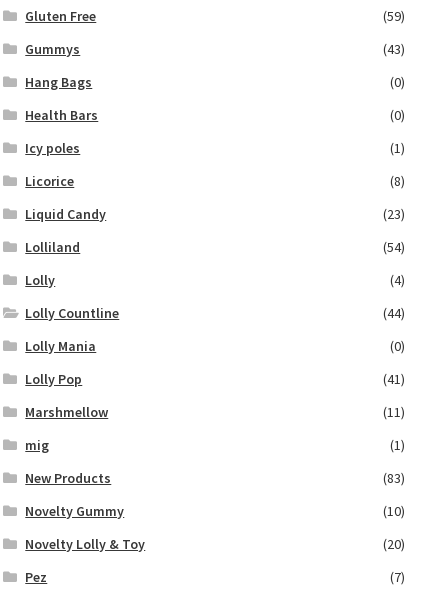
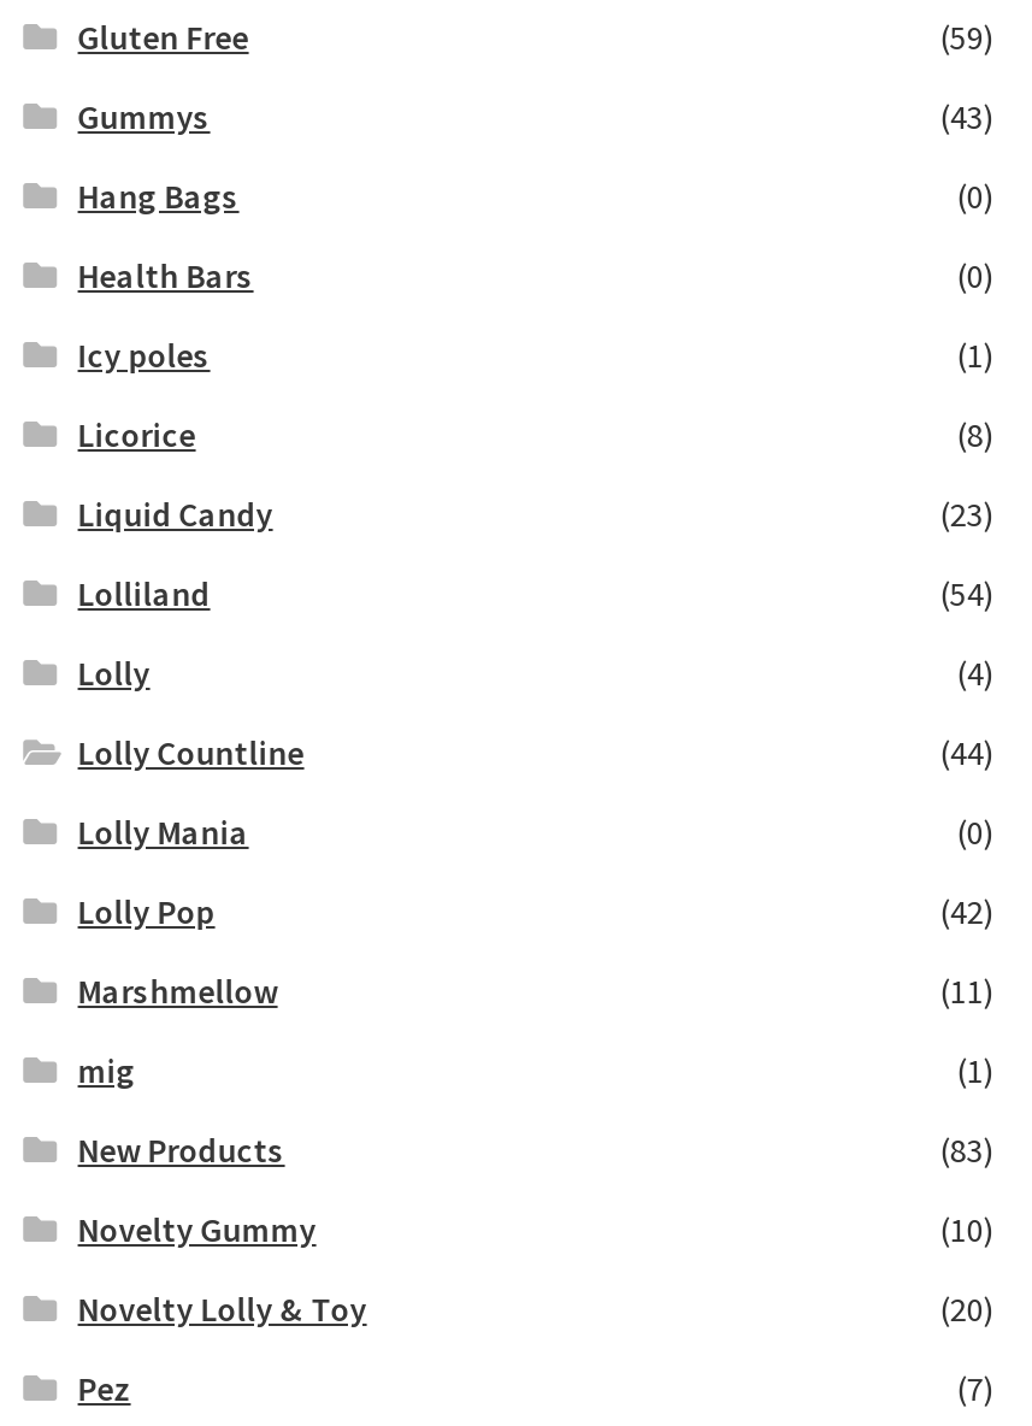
[383,370,405,388] (41) -> [940,890,993,933] (42)

